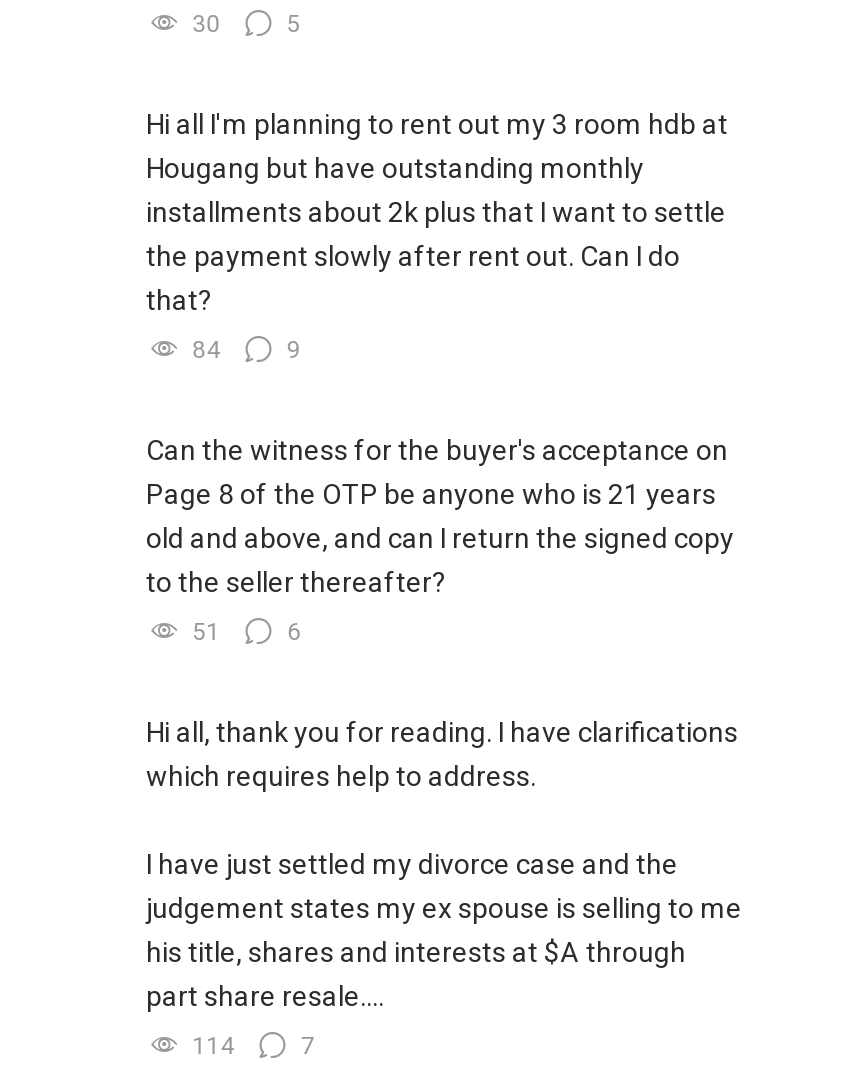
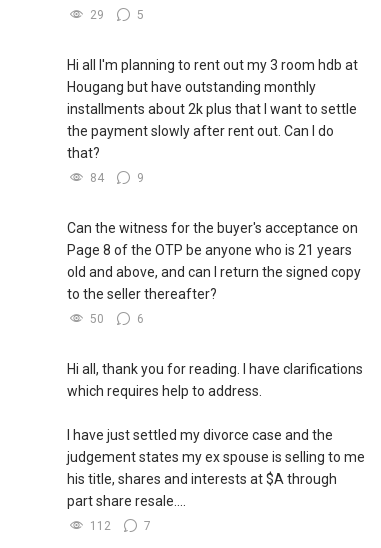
[192,10,220,38] 30 -> [90,8,104,22] 29
[192,618,220,646] 51 -> [90,312,104,326] 50
[192,1032,234,1060] 114 -> [90,519,111,533] 112

